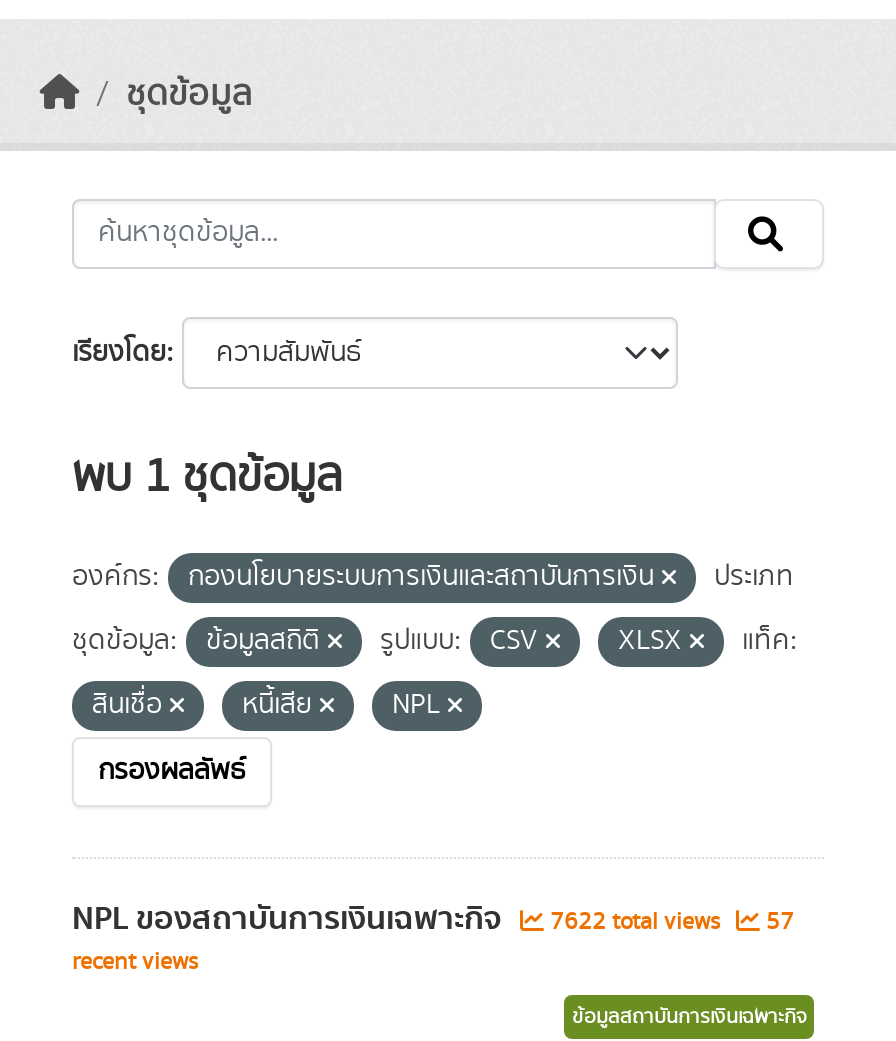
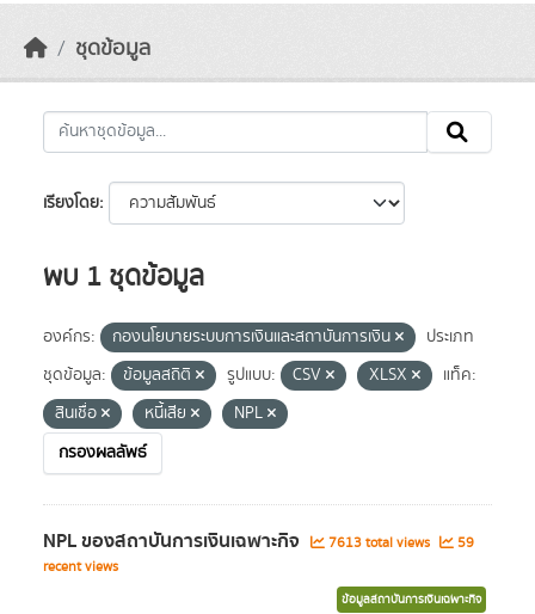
[544,905,726,939] 7622 total views -> [325,533,433,553] 7613 total views
[760,905,794,939] 57 -> [454,533,474,553] 59

